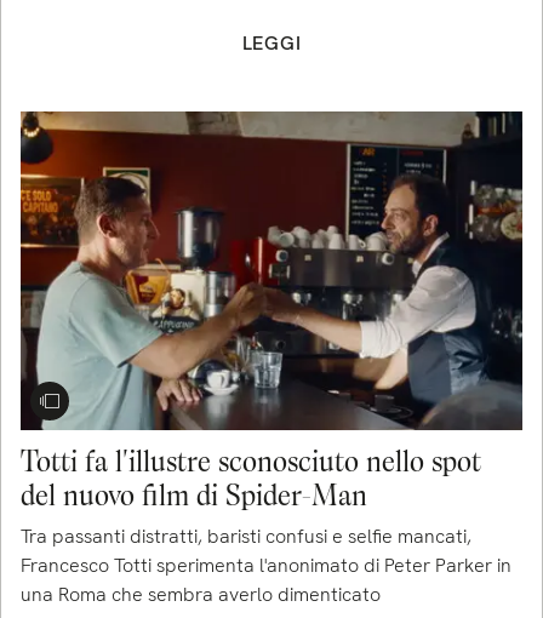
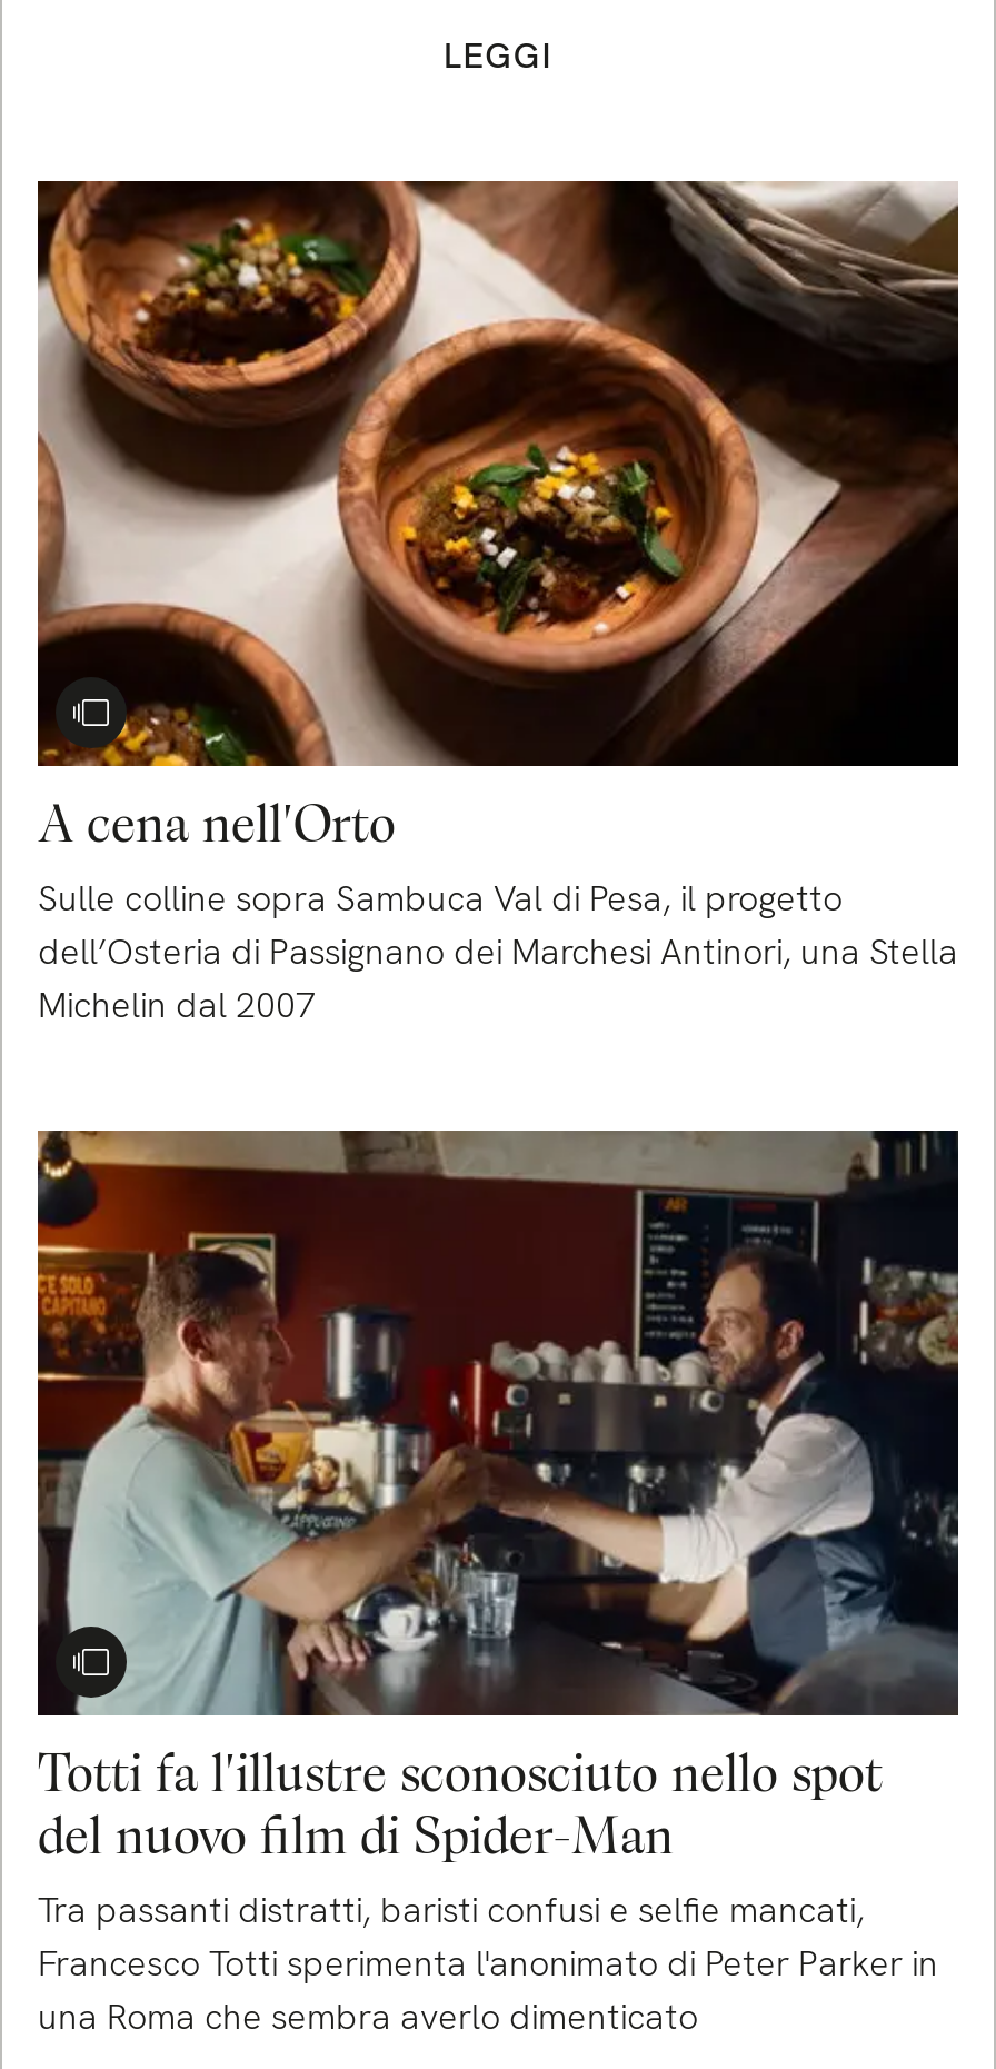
none -> [36,179,960,1028] [image] | A cena nell'Orto | Sulle colline sopra Sambuca Val di Pesa, il progetto | dell’Osteria di Passignano dei Marchesi Antinori, una Stella | Michelin dal 2007

